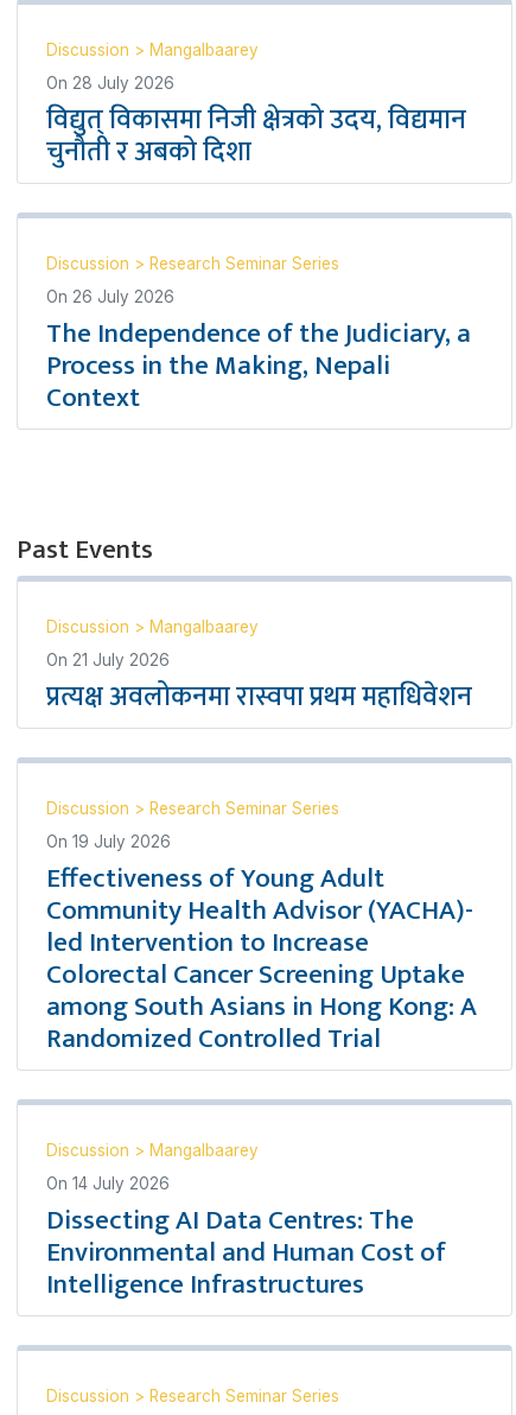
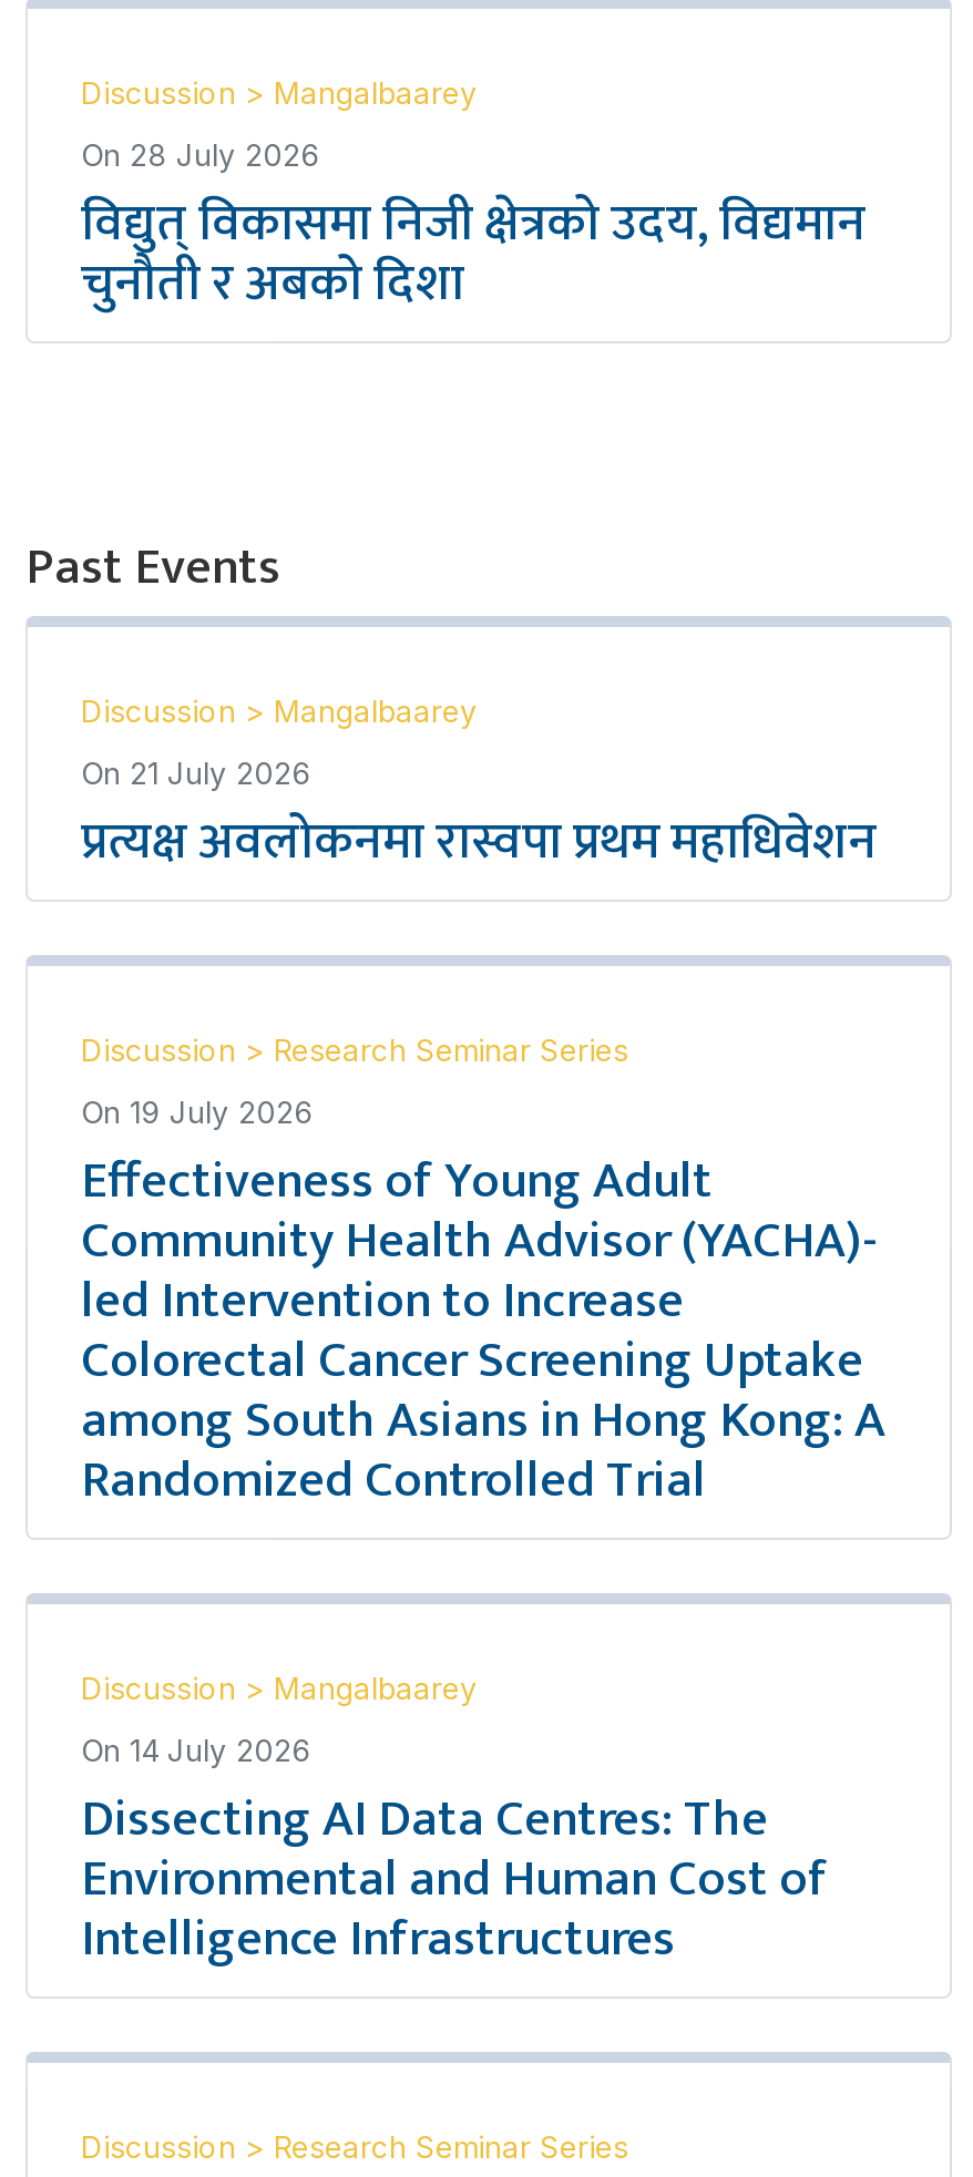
[46,254,471,420] Discussion > Research Seminar Series | On 26 July 2026 | The Independence of the Judiciary, a | Process in the Making, Nepali | Context -> none

